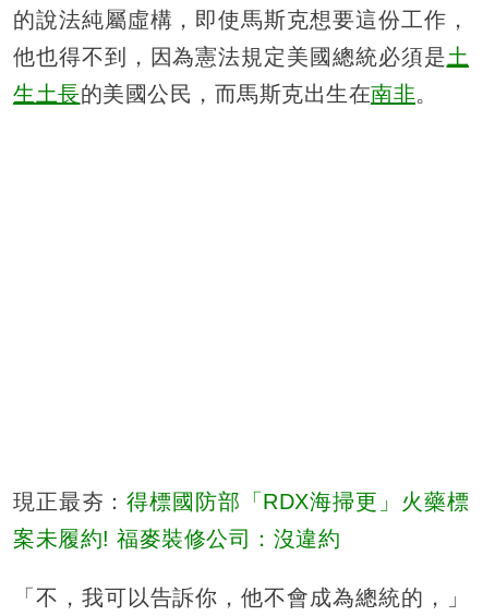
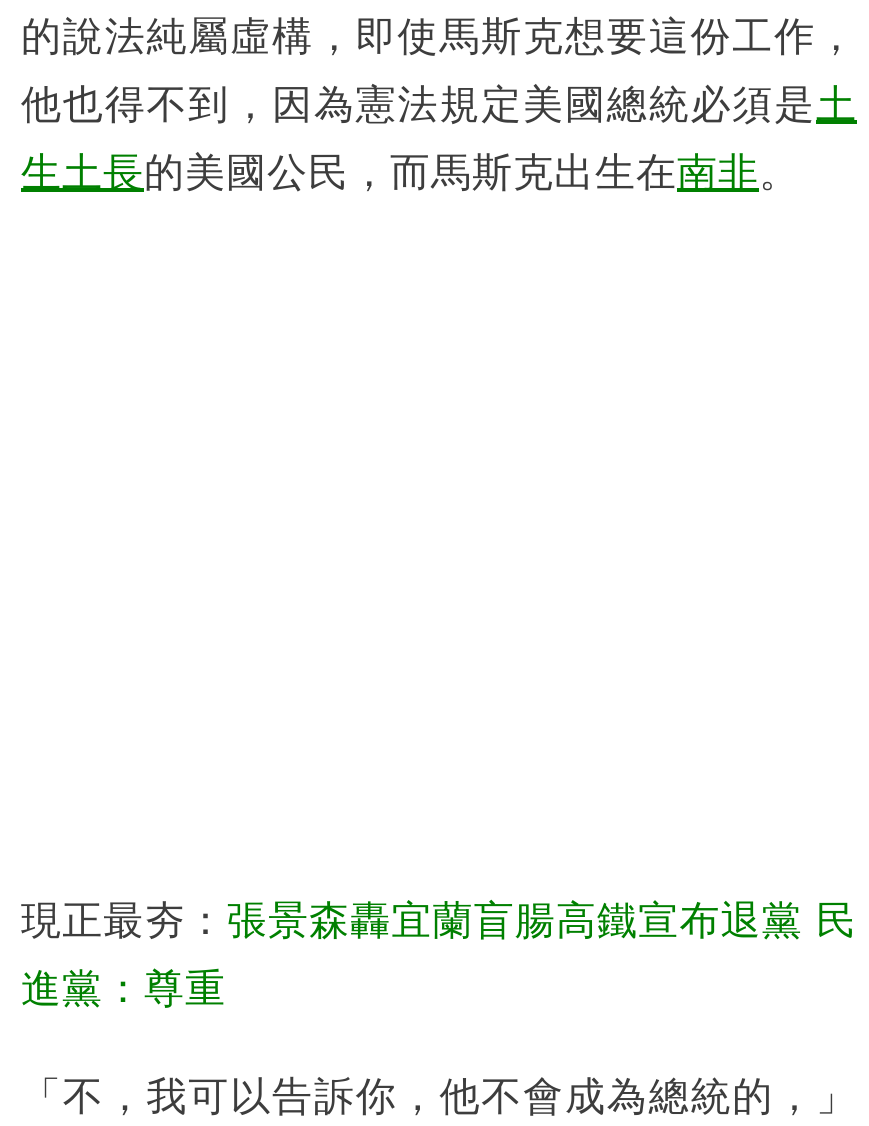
[13,489,469,513] 現正最夯：得標國防部「RDX海掃更」火藥標 -> [21,897,857,941] 現正最夯：張景森轟宜蘭盲腸高鐵宣布退黨 民
[13,526,340,550] 案未履約! 福麥裝修公司：沒違約 -> [21,965,226,1009] 進黨：尊重

